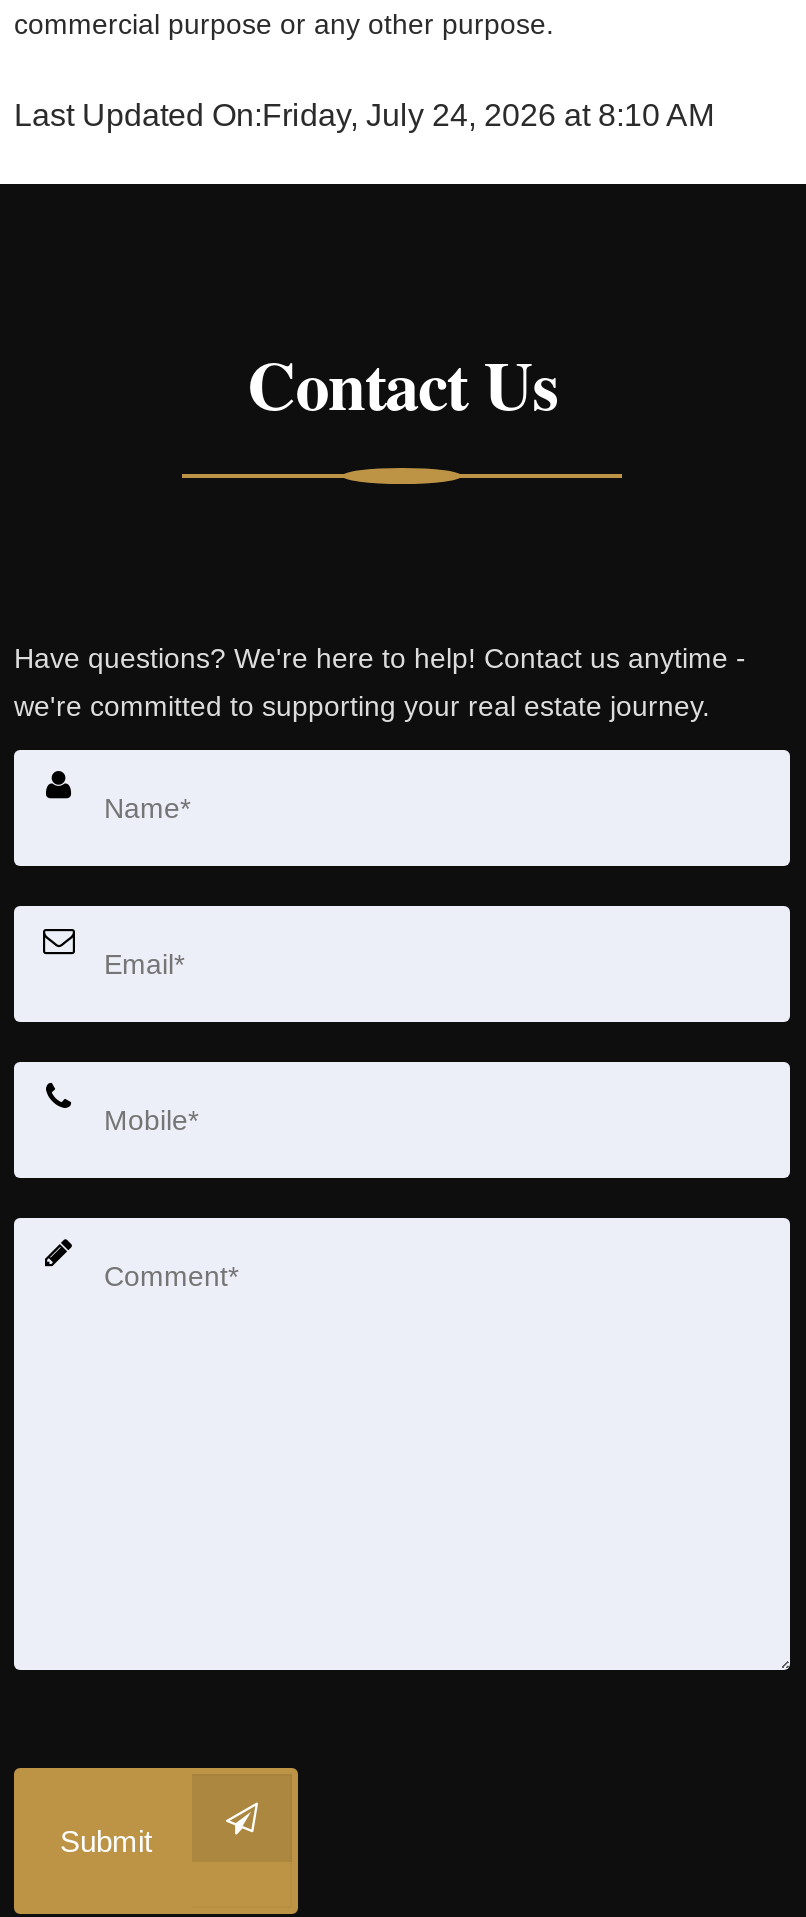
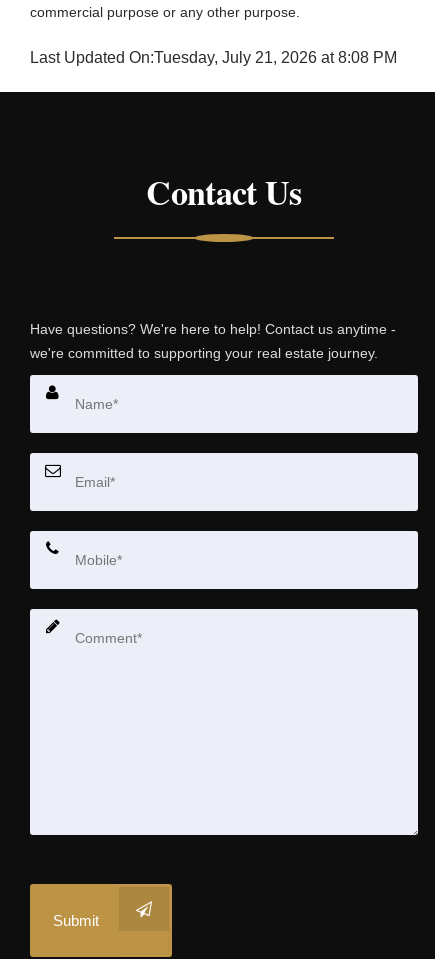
[14,98,714,132] Last Updated On:Friday, July 24, 2026 at 8:10 AM -> [30,49,397,66] Last Updated On:Tuesday, July 21, 2026 at 8:08 PM

